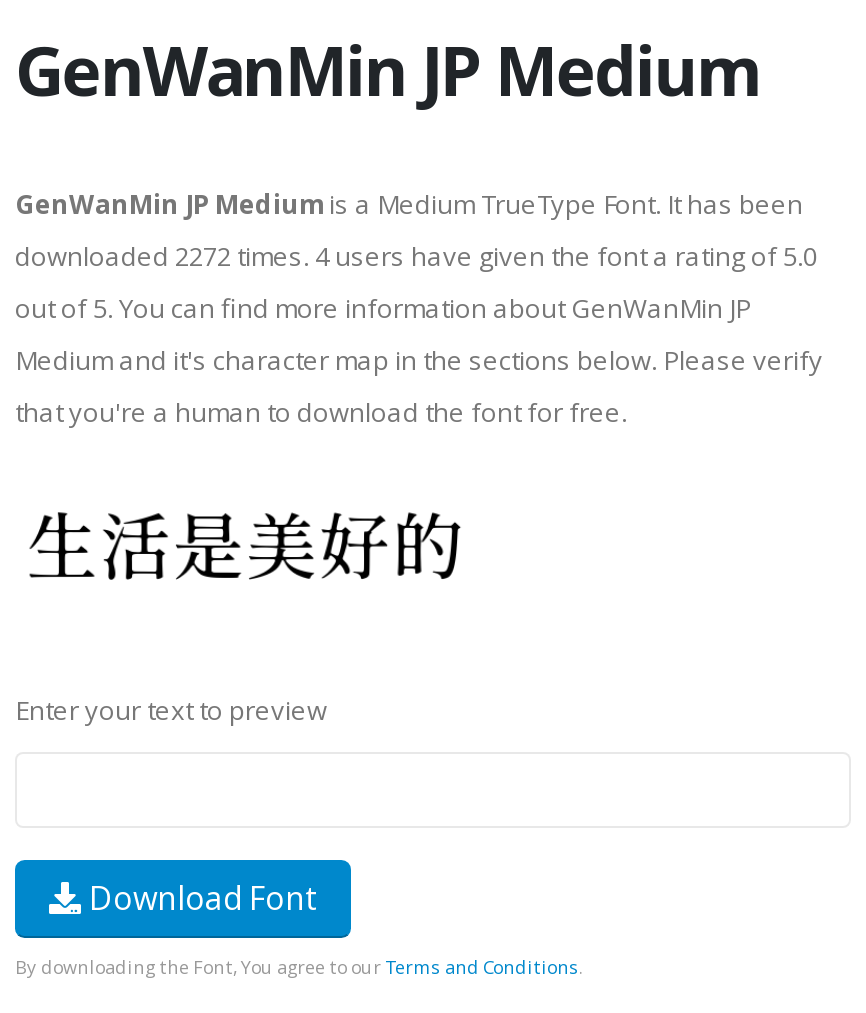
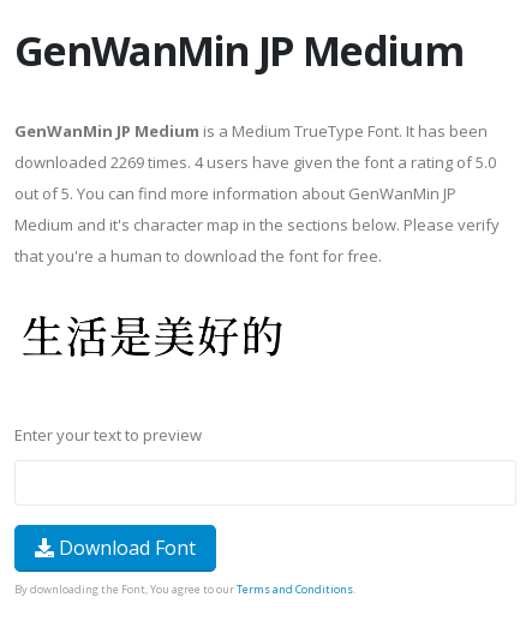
[15,238,817,274] downloaded 2272 times. 4 users have given the font a rating of 5.0 -> [14,151,496,173] downloaded 2269 times. 4 users have given the font a rating of 5.0

